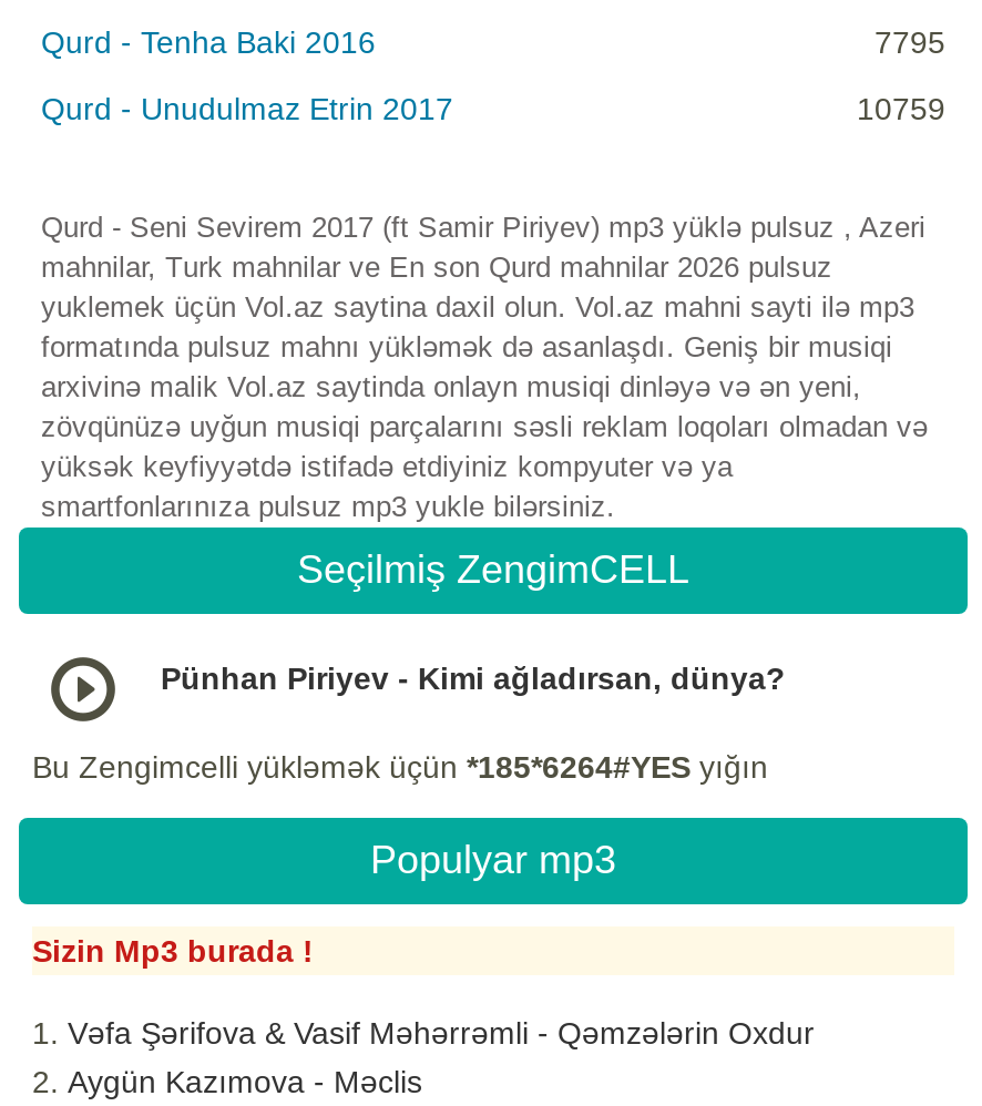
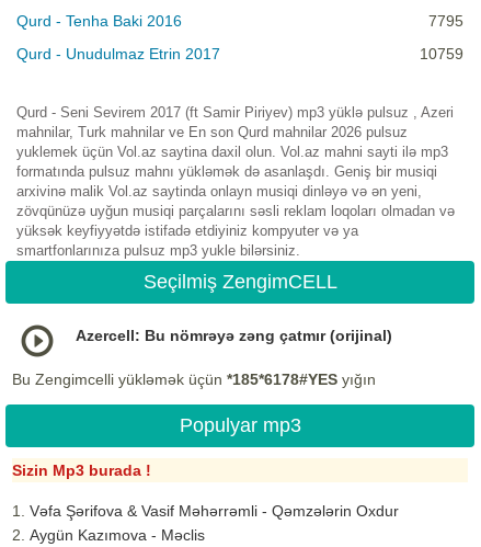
[161,661,786,696] Pünhan Piriyev - Kimi ağladırsan, dünya? -> [76,327,392,344] Azercell: Bu nömrəyə zəng çatmır (orijinal)
[32,749,768,785] Bu Zengimcelli yükləmək üçün *185*6264#YES yığın -> [12,371,376,388] Bu Zengimcelli yükləmək üçün *185*6178#YES yığın

